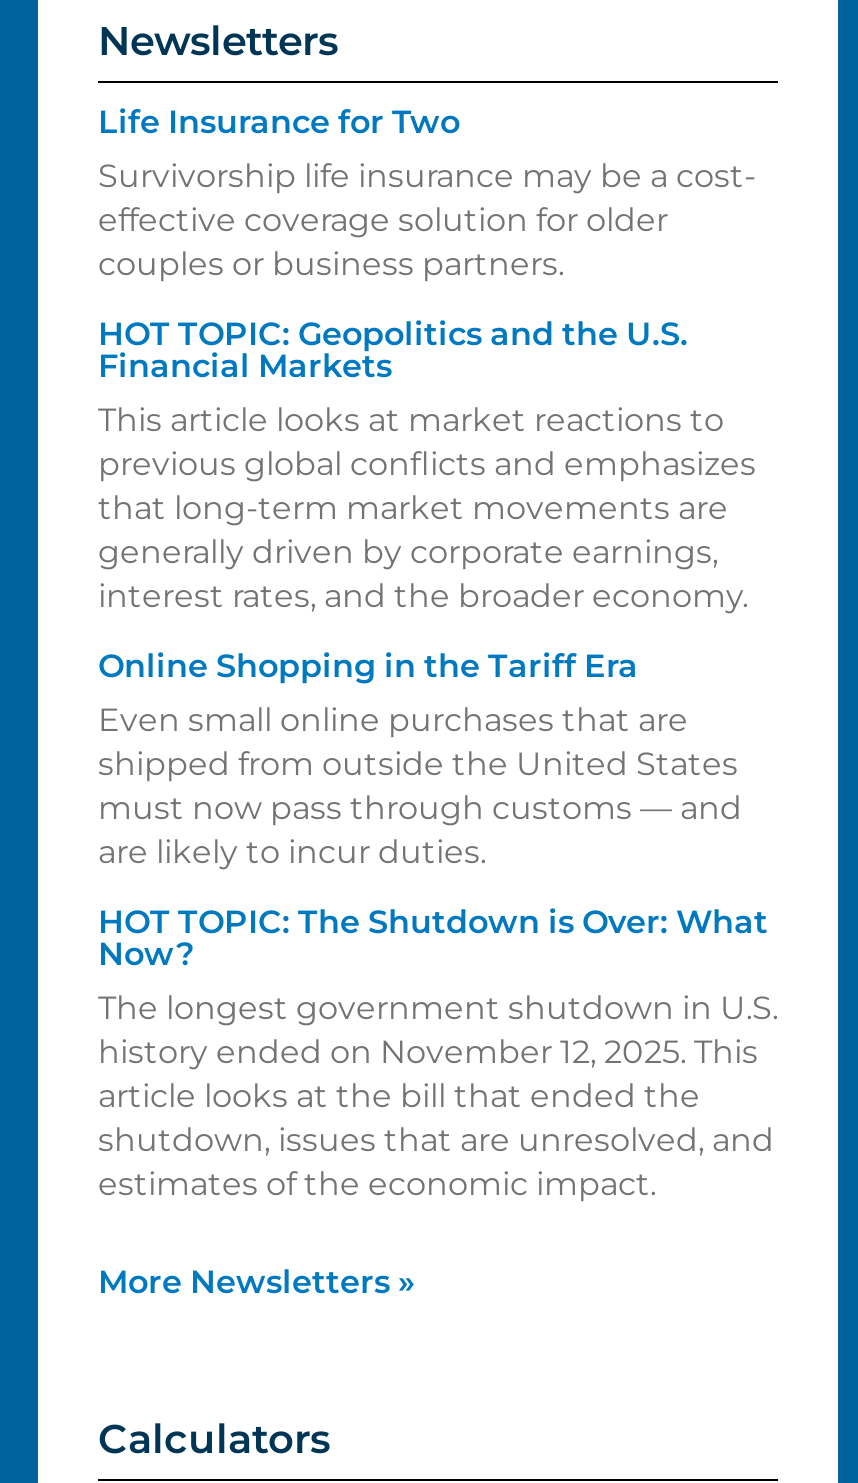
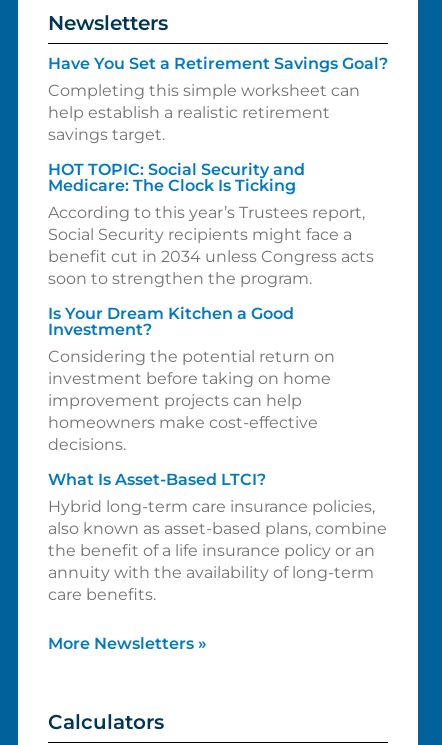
[98,102,756,282] Life Insurance for Two | Survivorship life insurance may be a cost- | effective coverage solution for older | couples or business partners. -> [48,54,388,144] Have You Set a Retirement Savings Goal? | Completing this simple worksheet can | help establish a realistic retirement | savings target.
[98,314,756,614] HOT TOPIC: Geopolitics and the U.S. | Financial Markets | This article looks at market reactions to | previous global conflicts and emphasizes | that long-term market movements are | generally driven by corporate earnings, | interest rates, and the broader economy. -> [48,160,374,288] HOT TOPIC: Social Security and | Medicare: The Clock Is Ticking | According to this year’s Trustees report, | Social Security recipients might face a | benefit cut in 2034 unless Congress acts | soon to strengthen the program.
[98,646,742,870] Online Shopping in the Tariff Era | Even small online purchases that are | shipped from outside the United States | must now pass through customs — and | are likely to incur duties. -> [48,304,335,454] Is Your Dream Kitchen a Good | Investment? | Considering the potential return on | investment before taking on home | improvement projects can help | homeowners make cost-effective | decisions.
[98,902,778,1202] HOT TOPIC: The Shutdown is Over: What | Now? | The longest government shutdown in U.S. | history ended on November 12, 2025. This | article looks at the bill that ended the | shutdown, issues that are unresolved, and | estimates of the economic impact. -> [48,470,387,604] What Is Asset-Based LTCI? | Hybrid long-term care insurance policies, | also known as asset-based plans, combine | the benefit of a life insurance policy or an | annuity with the availability of long-term | care benefits.

